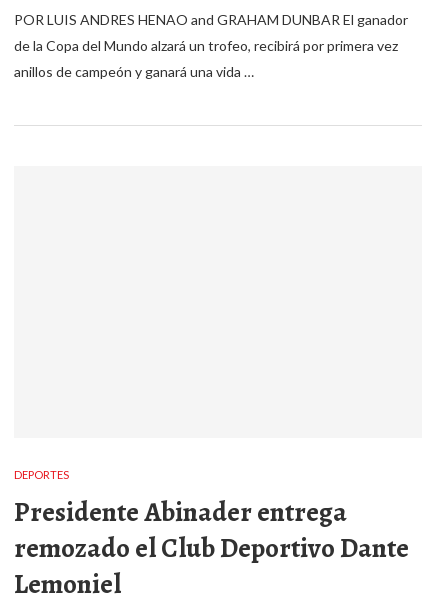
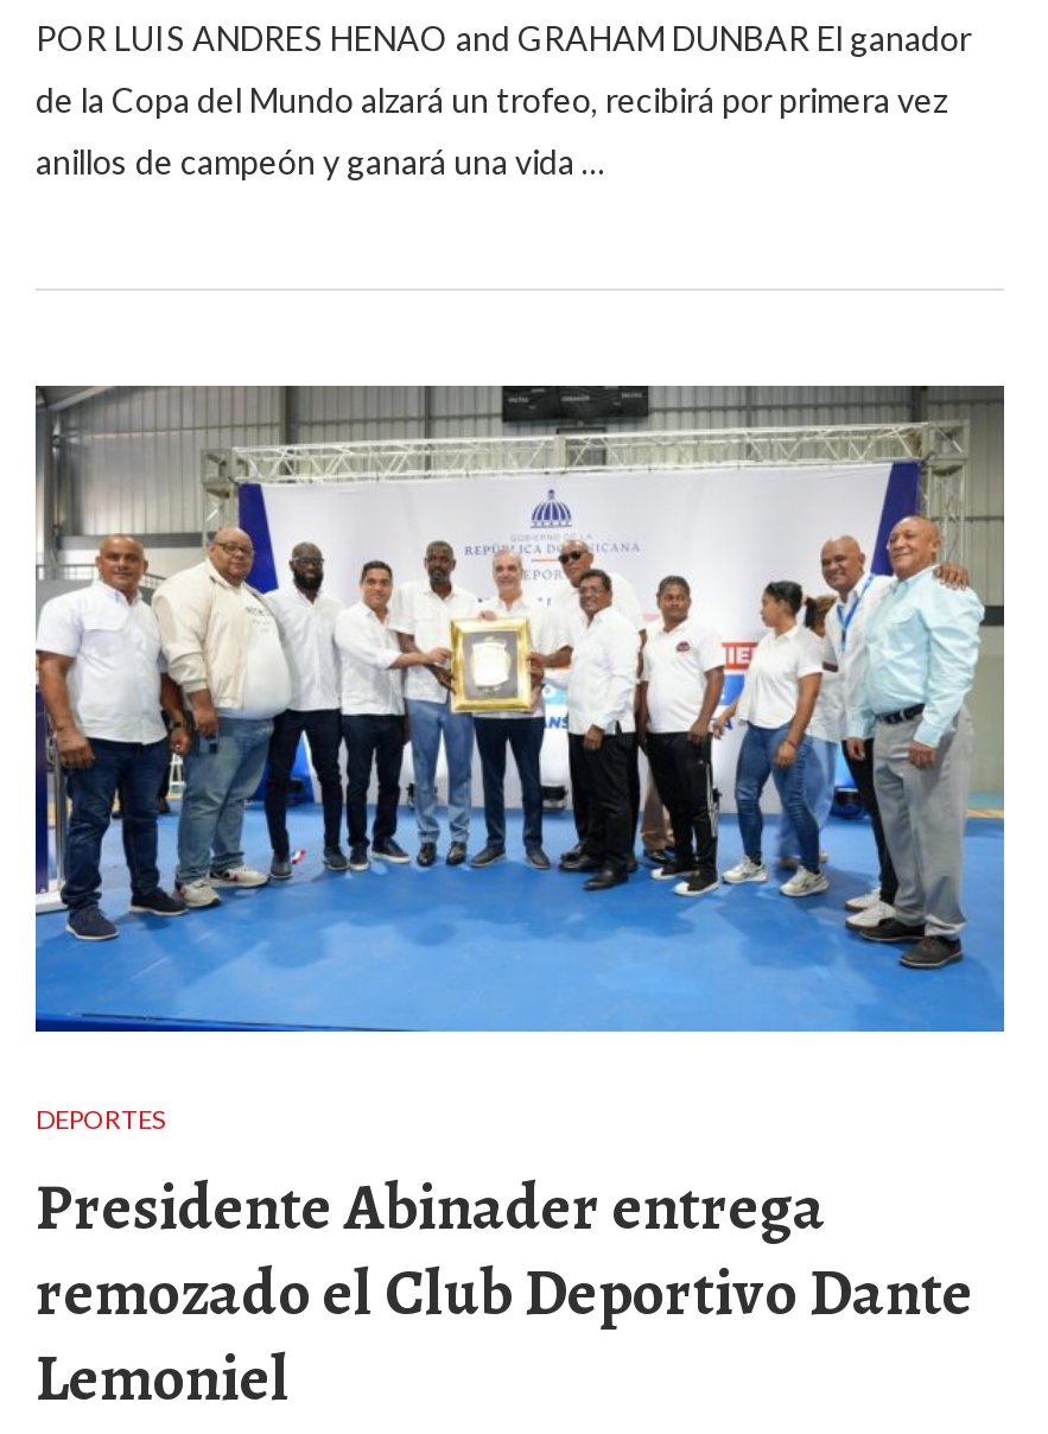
none -> [33,383,1006,1034] [image]

